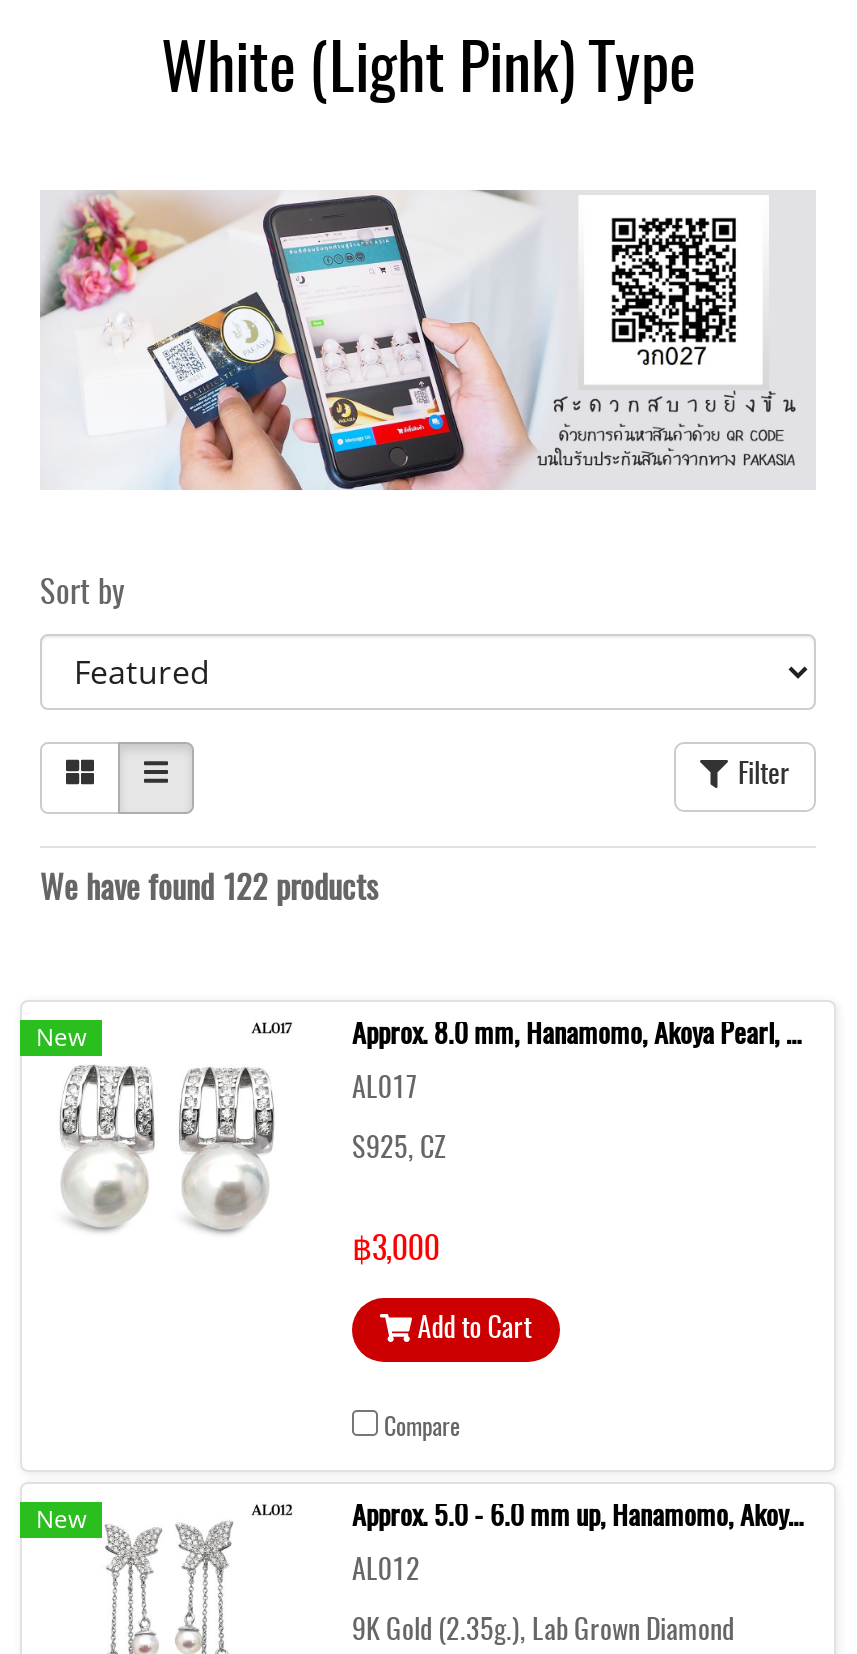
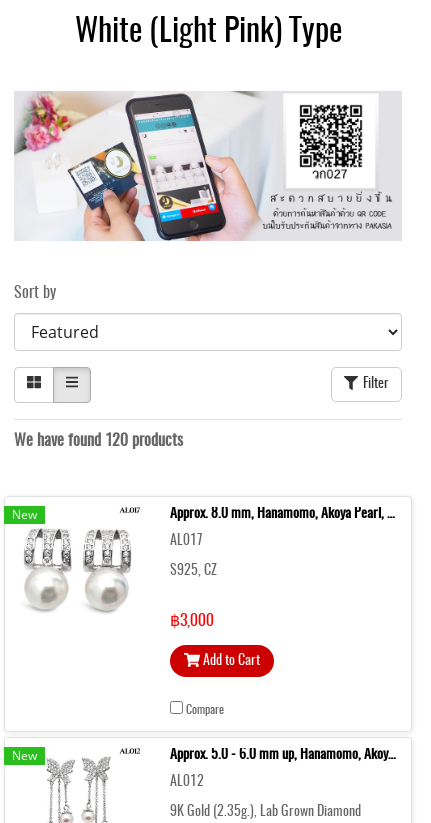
[40,873,378,905] We have found 122 products -> [14,432,183,448] We have found 120 products

